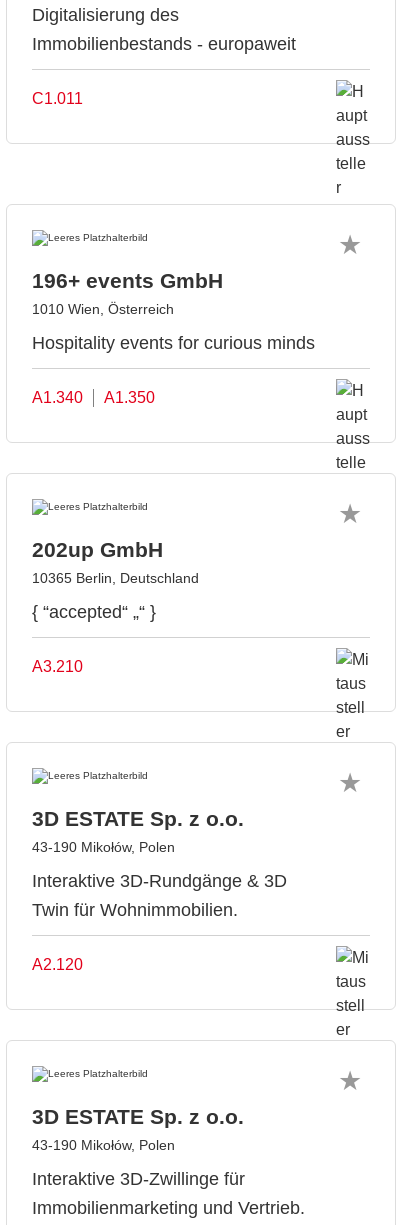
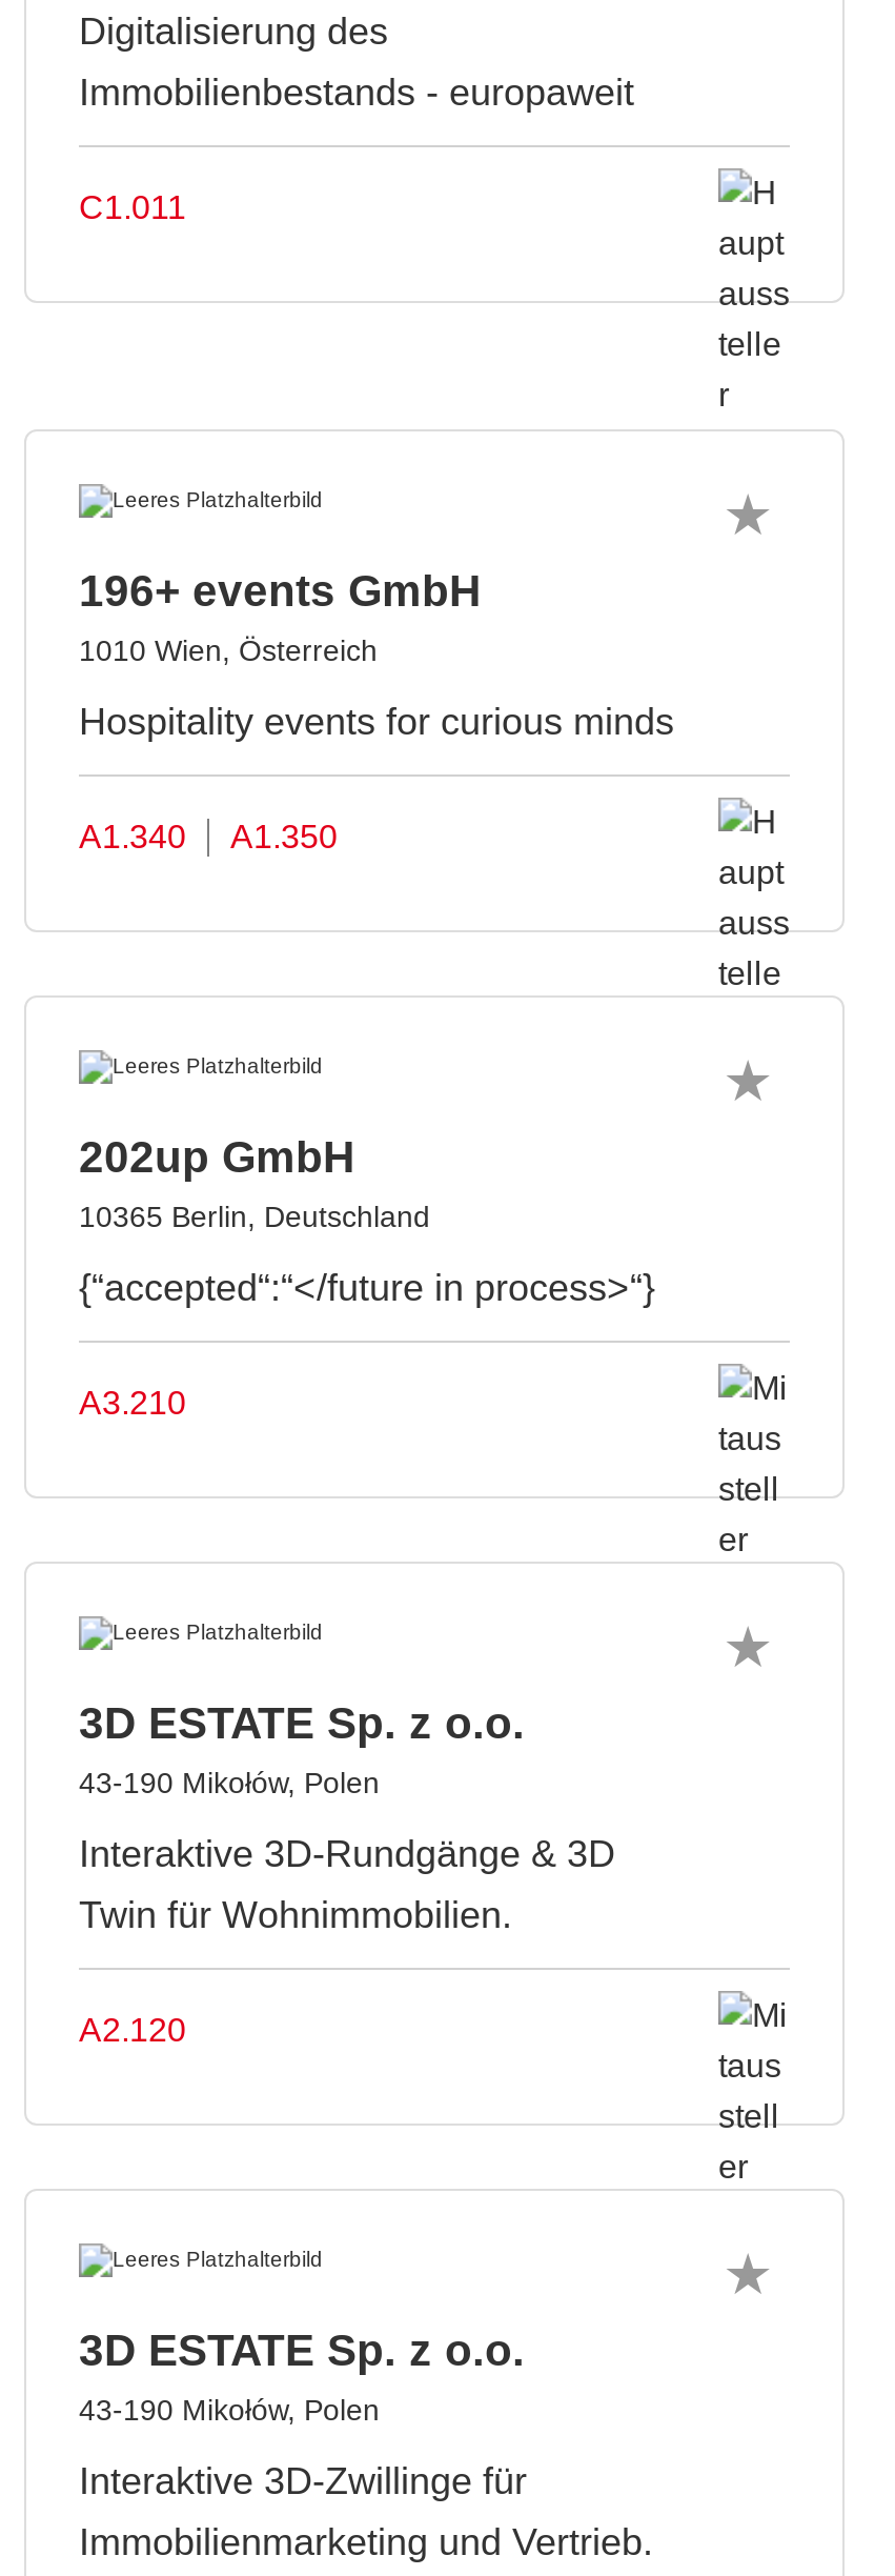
[32,602,156,622] { “accepted“ „“ } -> [79,1267,655,1309] {“accepted“:“</future in process>“}

